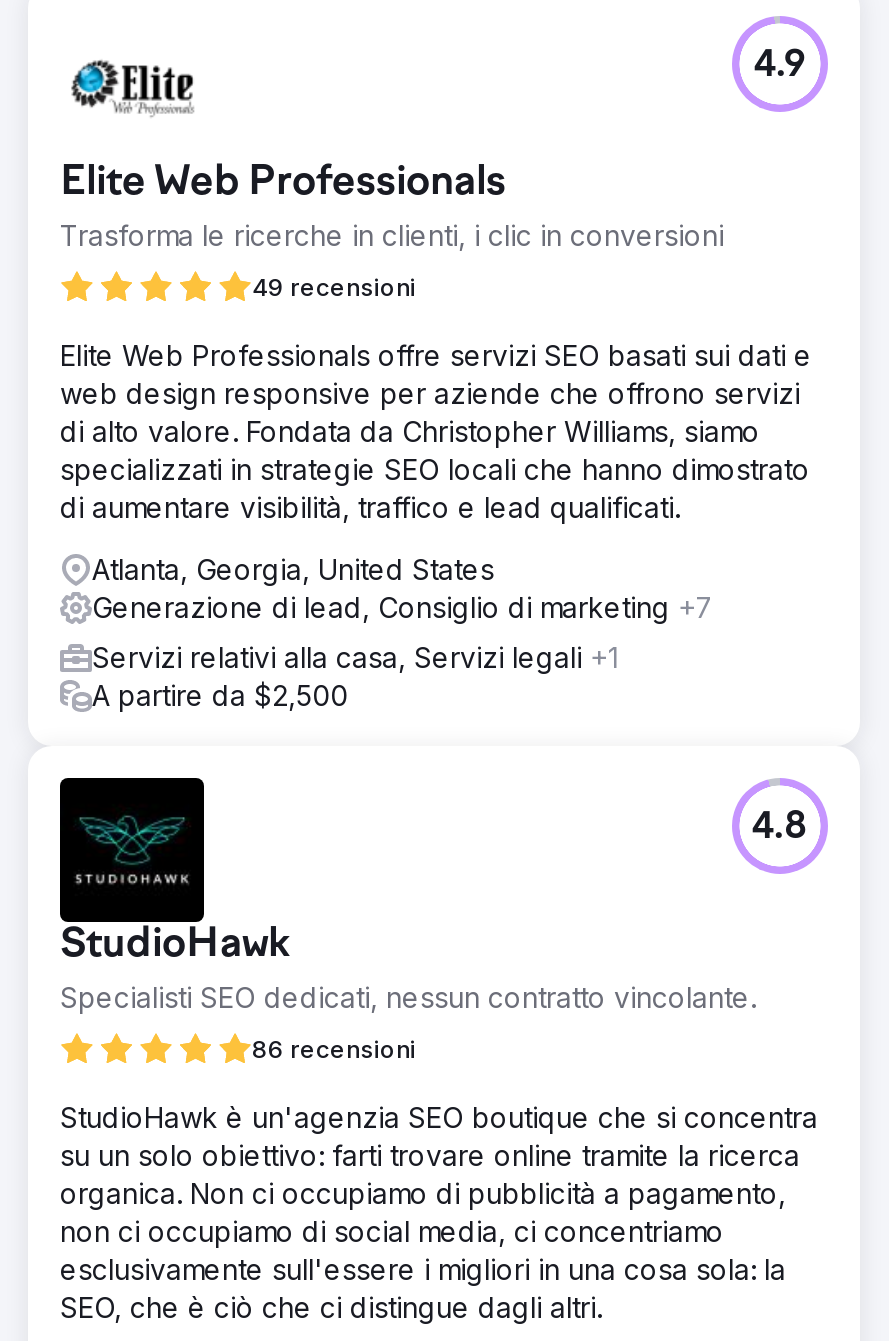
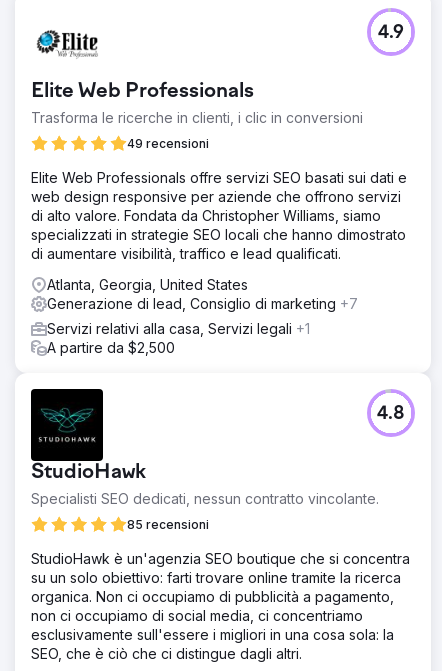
[252,1034,416,1064] 86 recensioni -> [127,517,209,532] 85 recensioni

